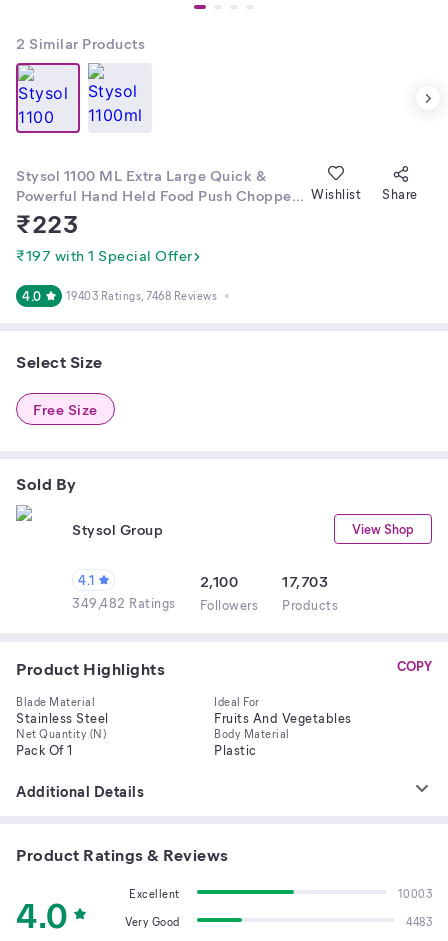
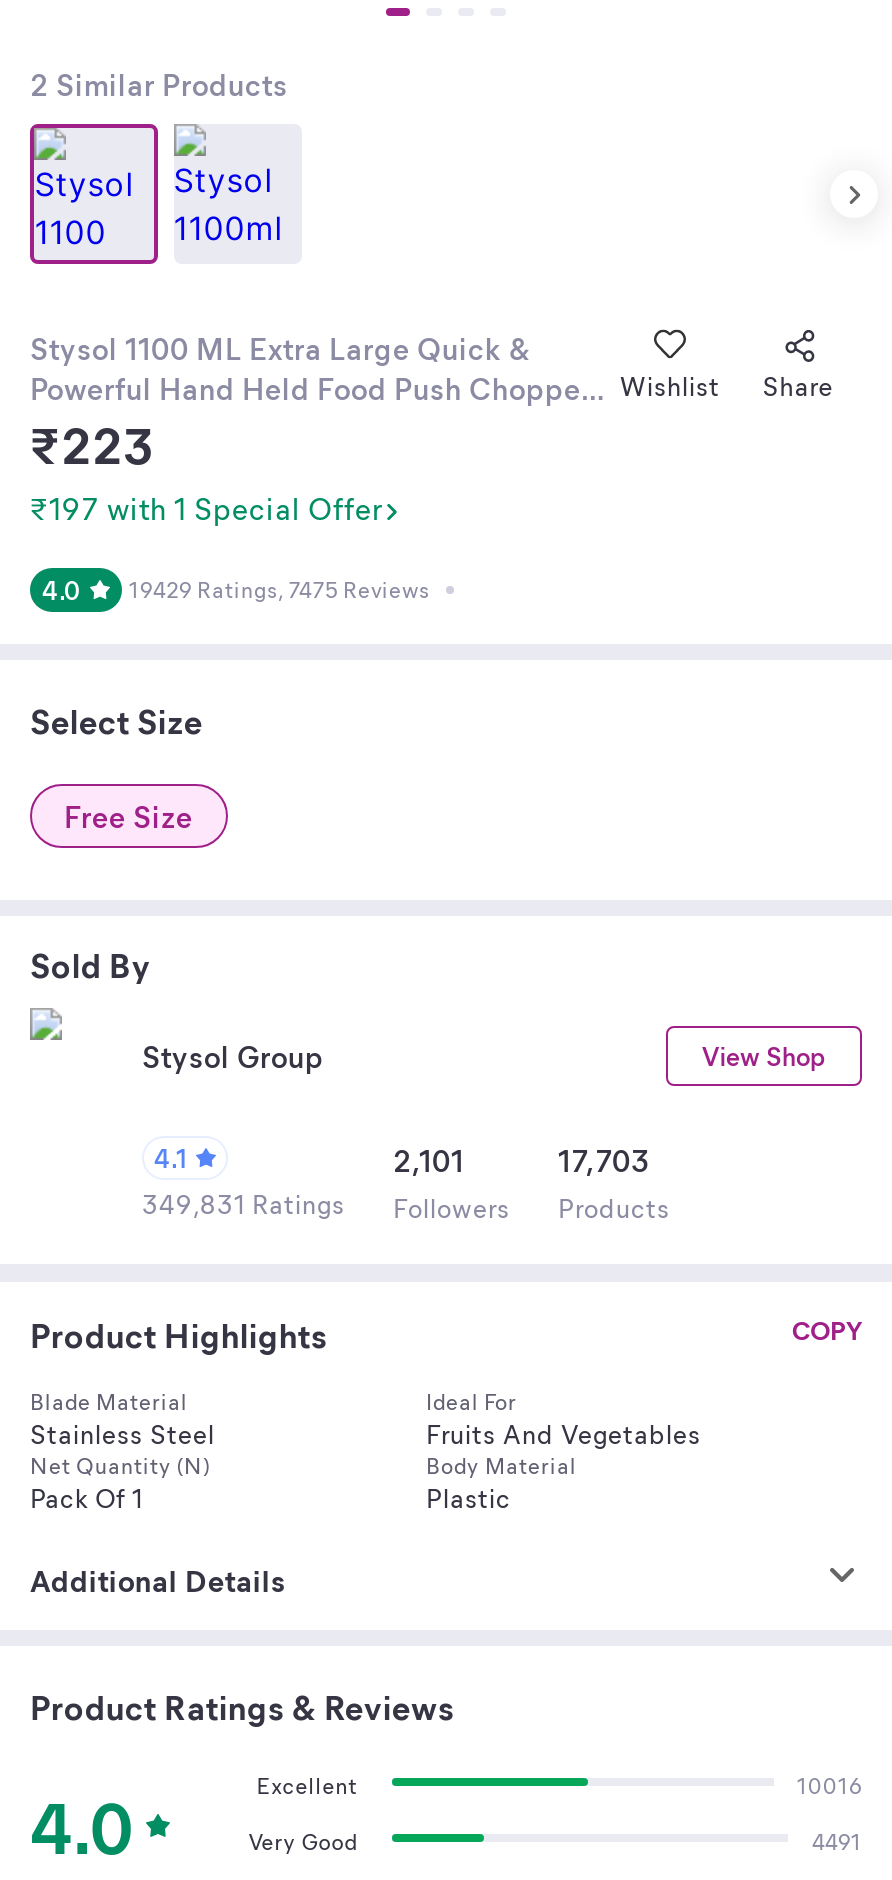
[65,288,217,303] 19403 Ratings, 7468 Reviews -> [129,574,430,604] 19429 Ratings, 7475 Reviews
[199,571,238,591] 2,100 -> [393,1140,464,1180] 2,101
[72,594,338,613] 349,482 Ratings Followers Products -> [142,1186,670,1224] 349,831 Ratings Followers Products
[397,886,432,901] 10003 -> [797,1770,862,1800] 10016
[406,914,432,929] 4483 -> [812,1826,862,1856] 4491

